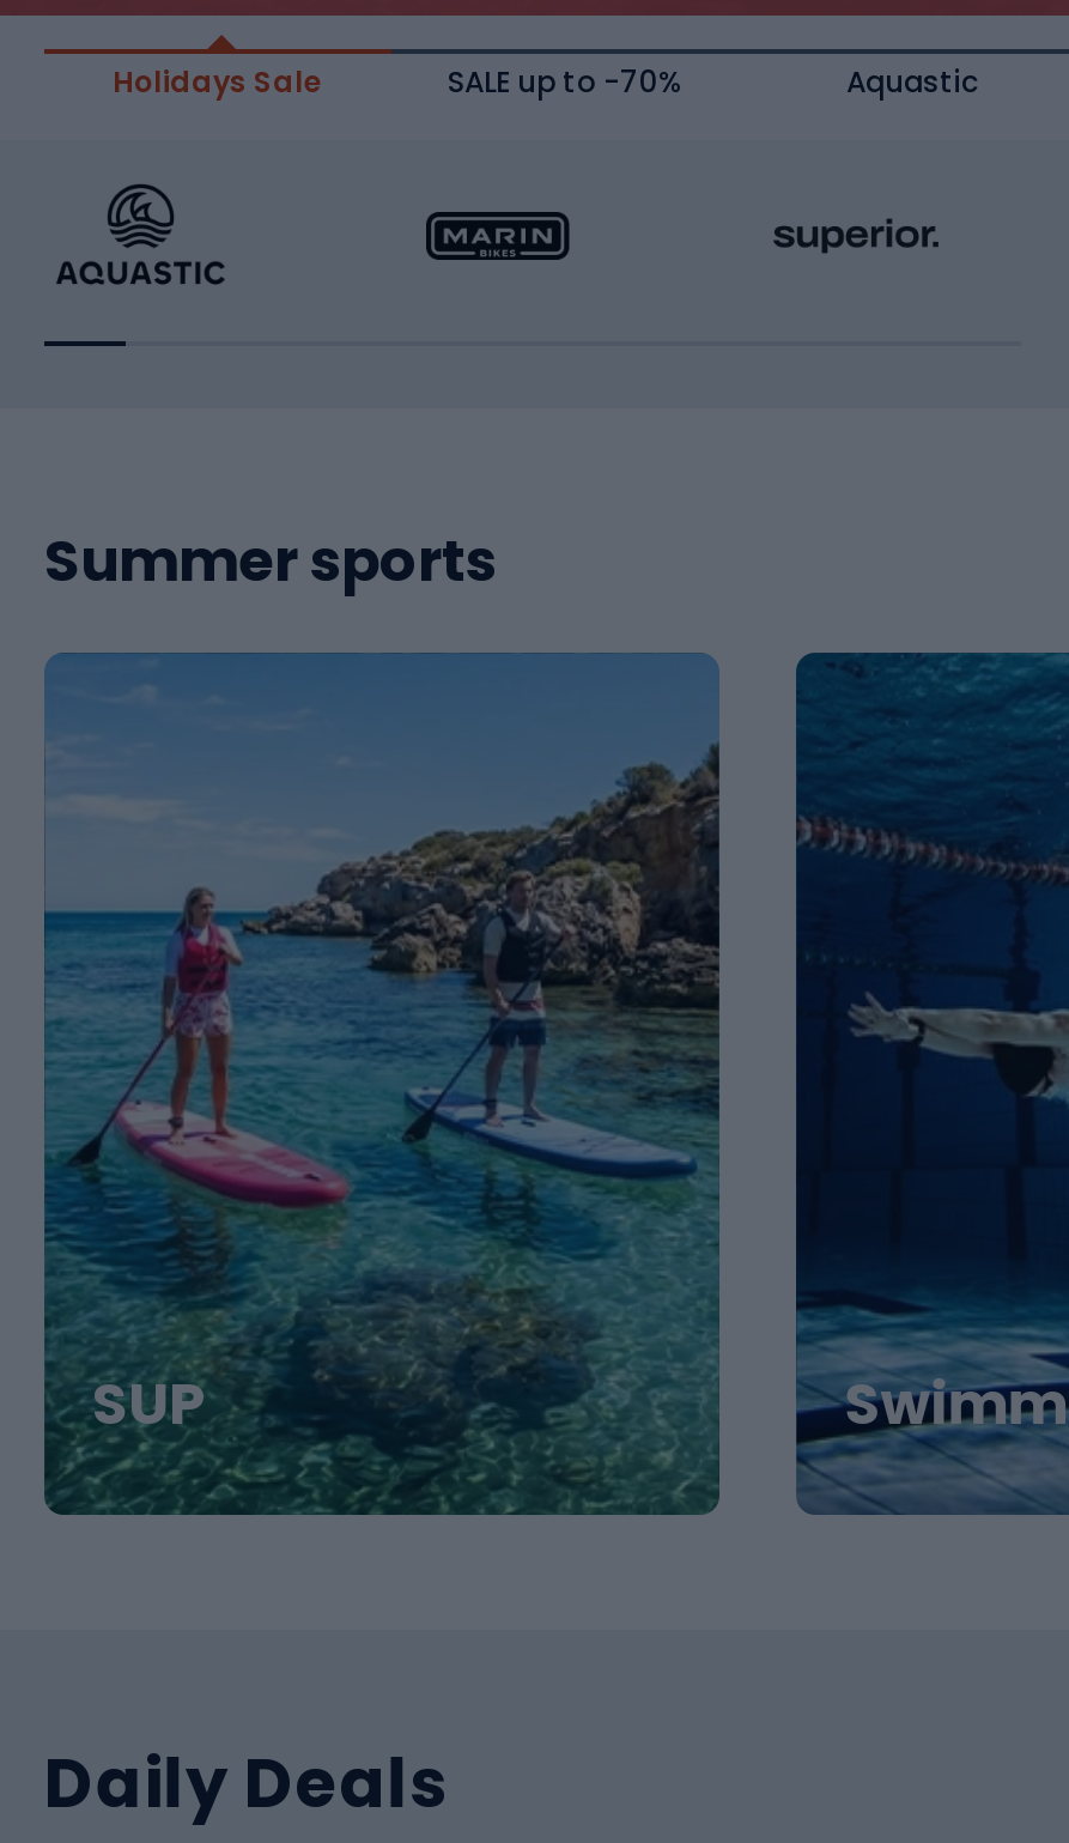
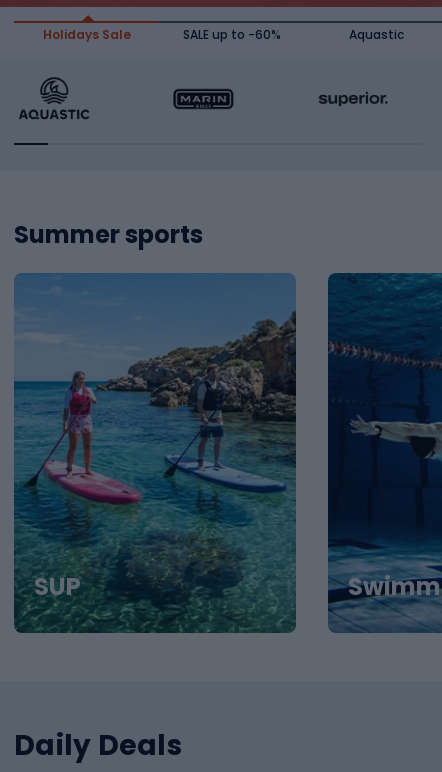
[448,61,682,102] SALE up to -70% -> [182,26,280,43] SALE up to -60%

